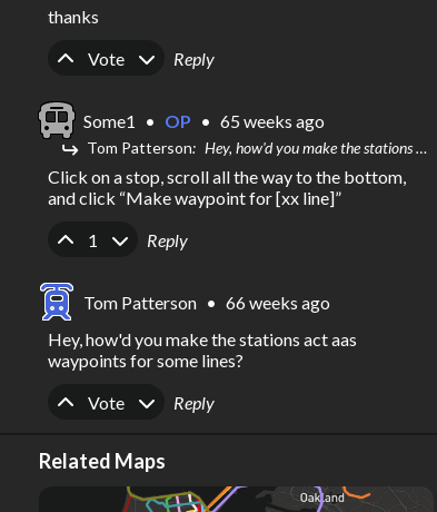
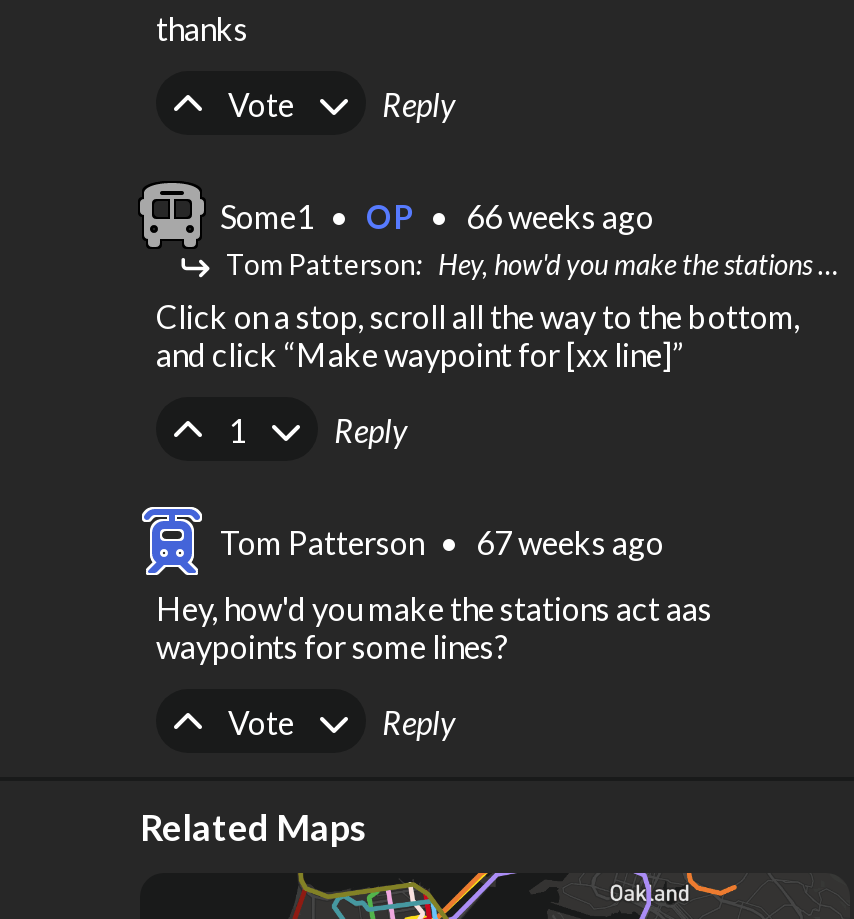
[83,110,325,131] Some1 • OP • 65 weeks ago -> [220,196,654,234] Some1 • OP • 66 weeks ago
[83,291,330,312] Tom Patterson • 66 weeks ago -> [220,522,664,560] Tom Patterson • 67 weeks ago

